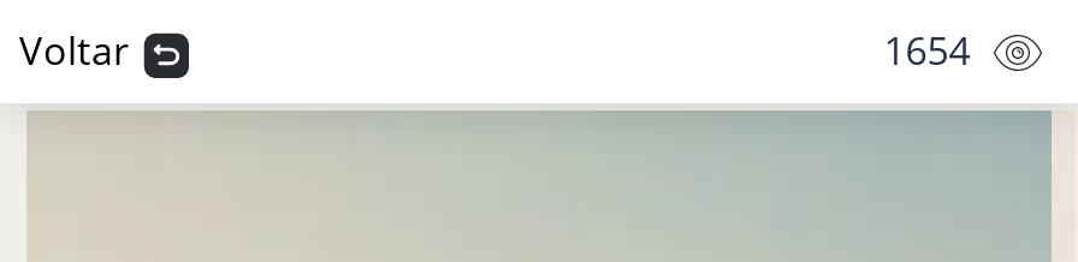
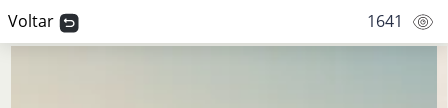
[884,24,970,77] 1654 -> [367,10,403,32] 1641

